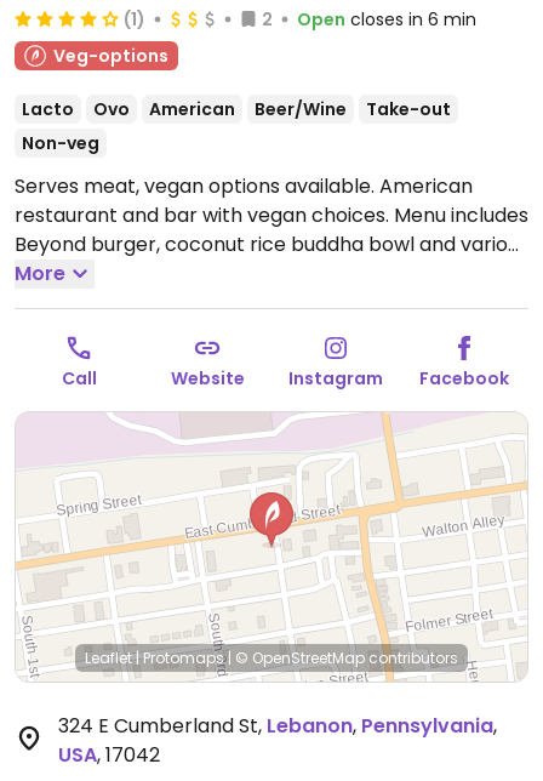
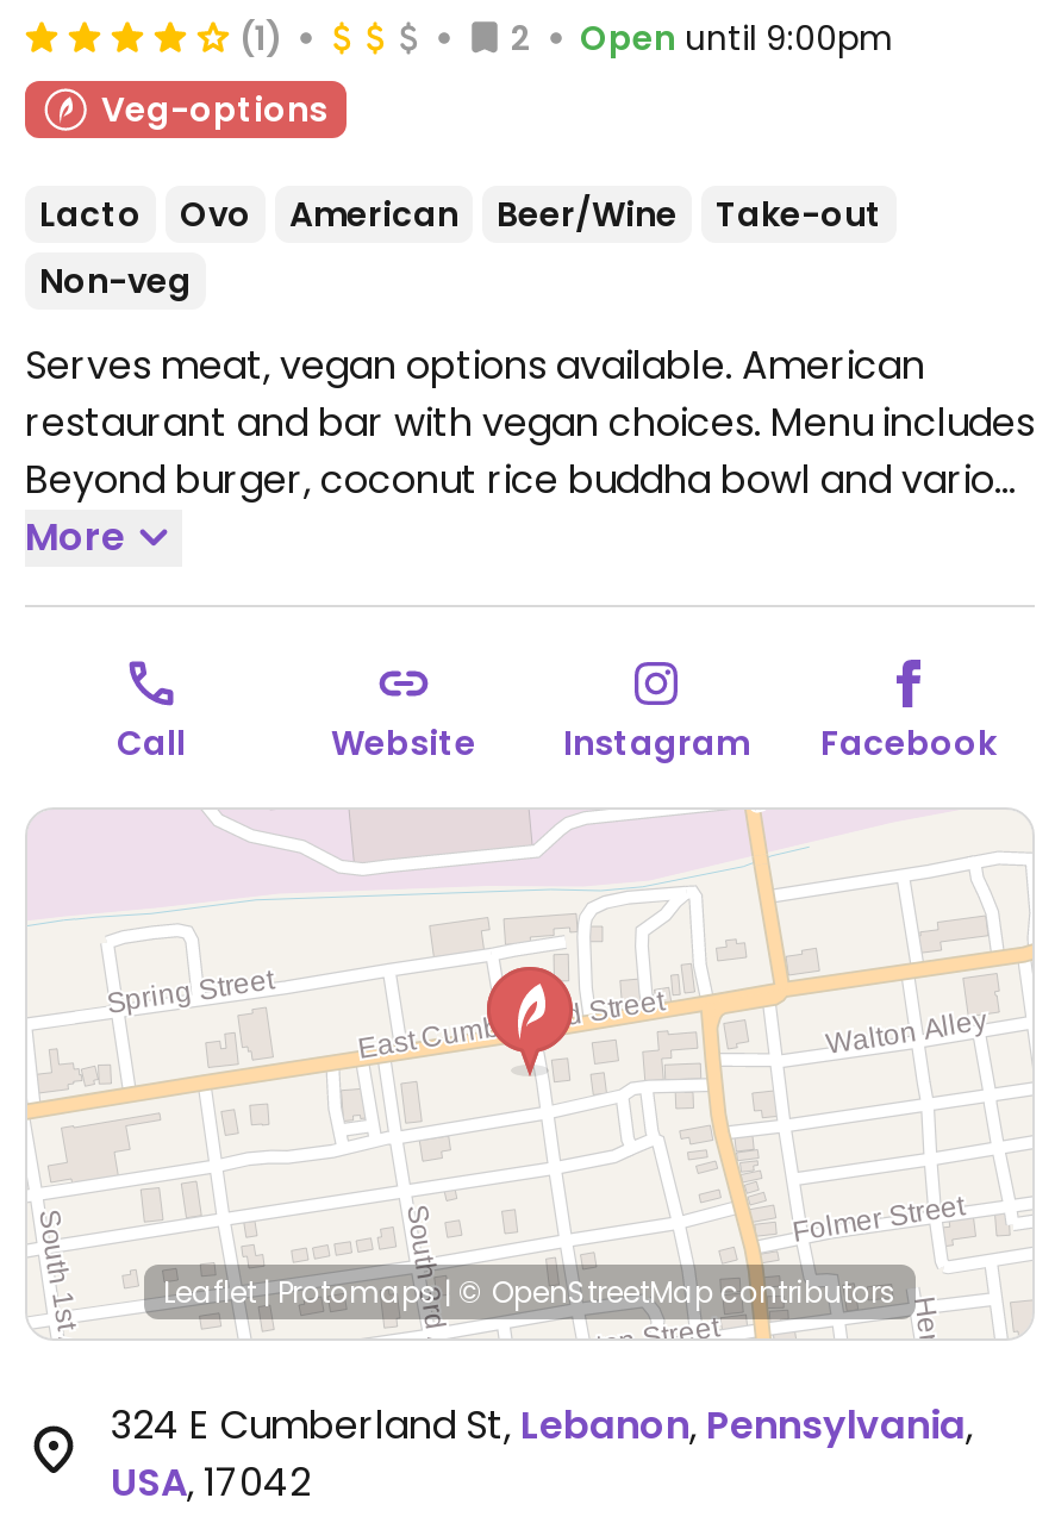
[297,7,476,32] Open closes in 6 min -> [580,13,894,61] Open until 9:00pm

